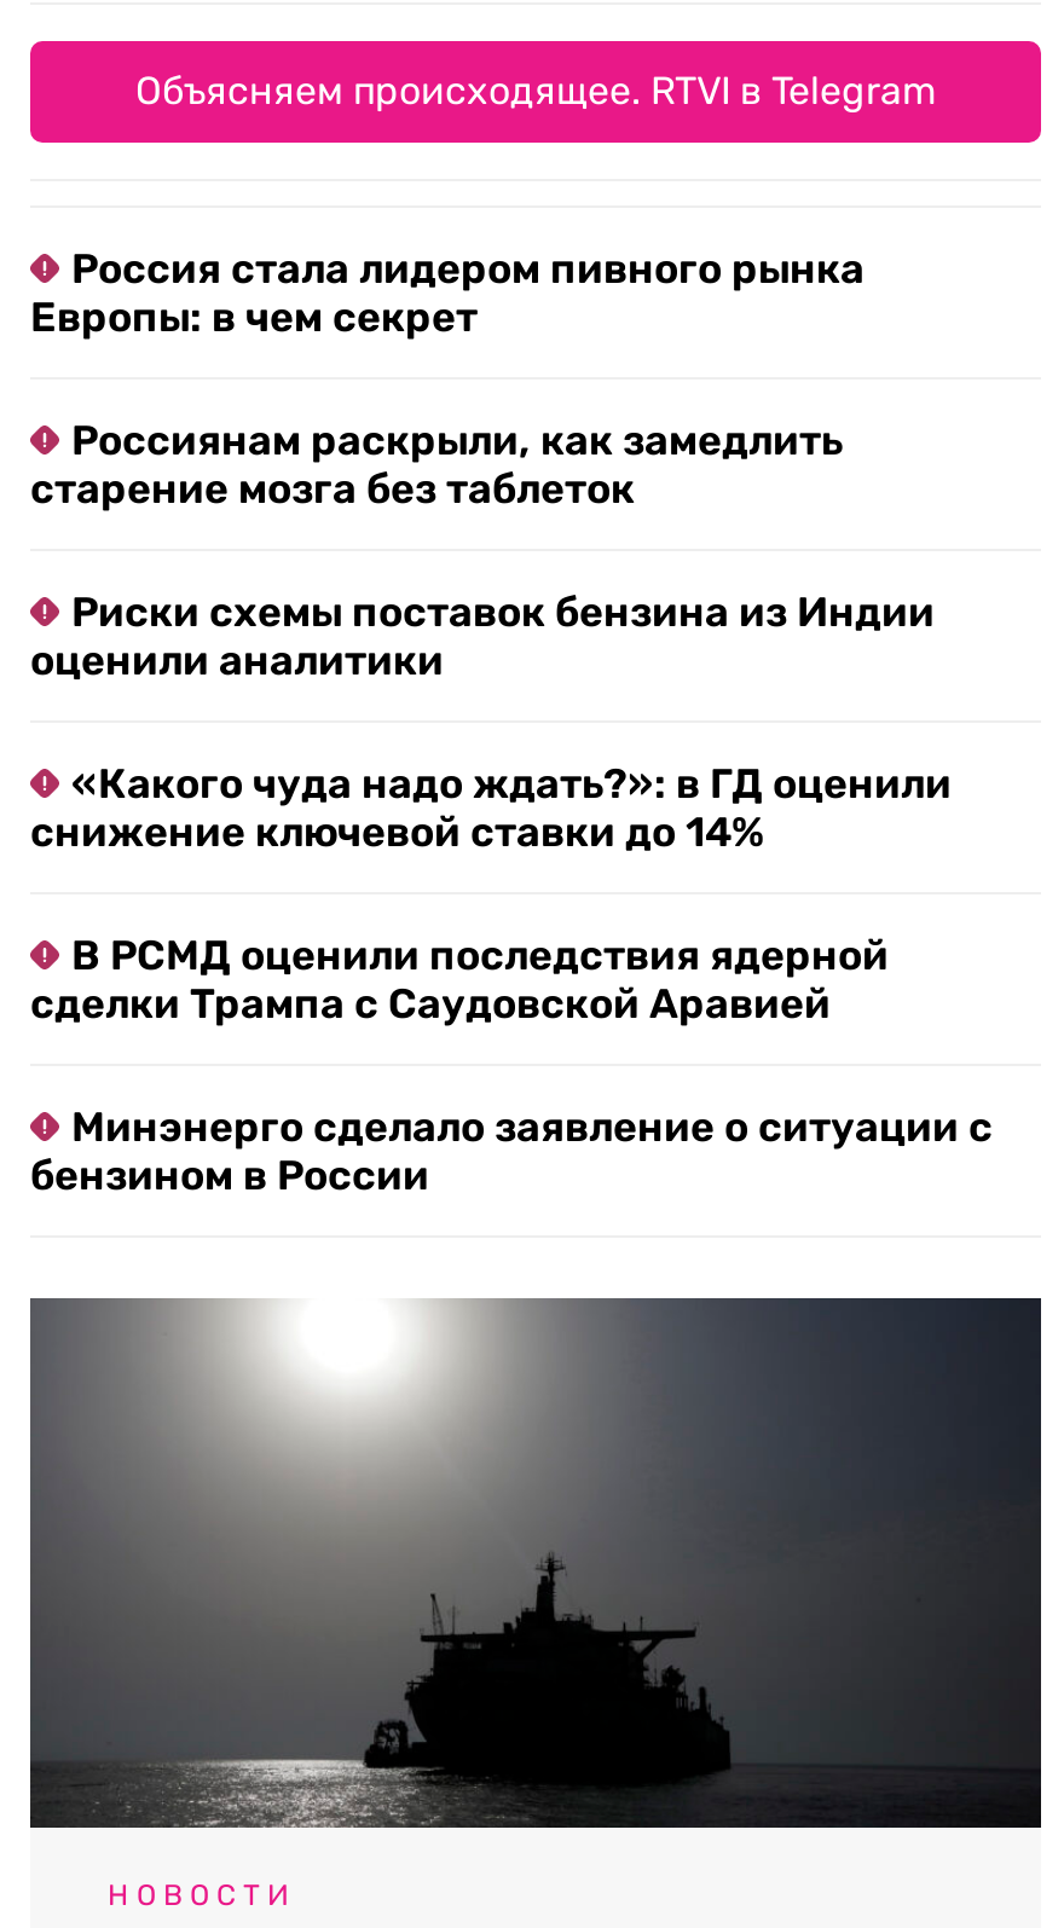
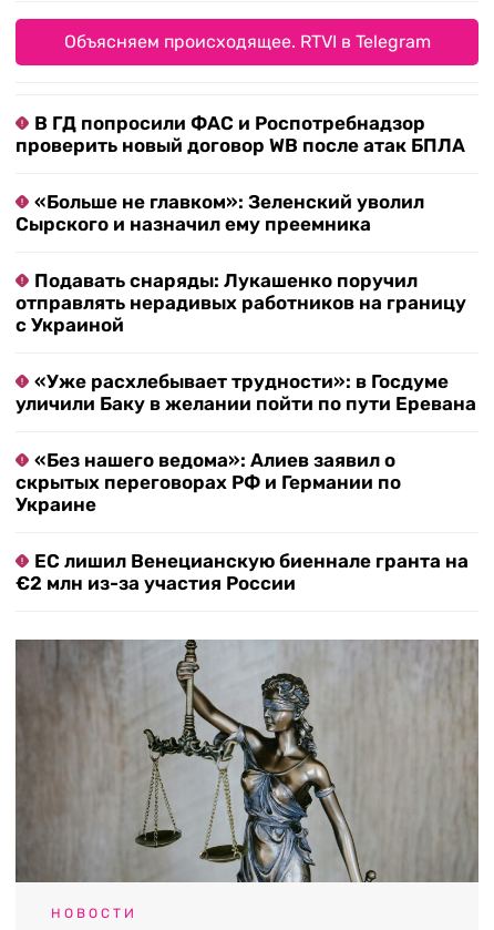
[30,244,864,341] Россия стала лидером пивного рынка | Европы: в чем секрет -> [16,112,465,156] В ГД попросили ФАС и Роспотребнадзор | проверить новый договор WB после атак БПЛА
[30,416,843,513] Россиянам раскрыли, как замедлить | старение мозга без таблеток -> [16,191,424,235] «Больше не главком»: Зеленский уволил | Сырского и назначил ему преемника
[30,588,935,684] Риски схемы поставок бензина из Индии | оценили аналитики -> [16,269,466,336] Подавать снаряды: Лукашенко поручил | отправлять нерадивых работников на границу | с Украиной
[30,759,952,856] «Какого чуда надо ждать?»: в ГД оценили | снижение ключевой ставки до 14% -> [16,370,476,415] «Уже расхлебывает трудности»: в Госдуме | уличили Баку в желании пойти по пути Еревана
[30,931,889,1028] В РСМД оценили последствия ядерной | сделки Трампа с Саудовской Аравией -> [16,449,401,516] «Без нашего ведома»: Алиев заявил о | скрытых переговорах РФ и Германии по | Украине
[30,1103,993,1199] Минэнерго сделало заявление о ситуации с | бензином в России -> [16,550,469,594] ЕС лишил Венецианскую биеннале гранта на | €2 млн из-за участия России
[33,1298,1041,1830] [image] -> [16,638,480,883] [image]

